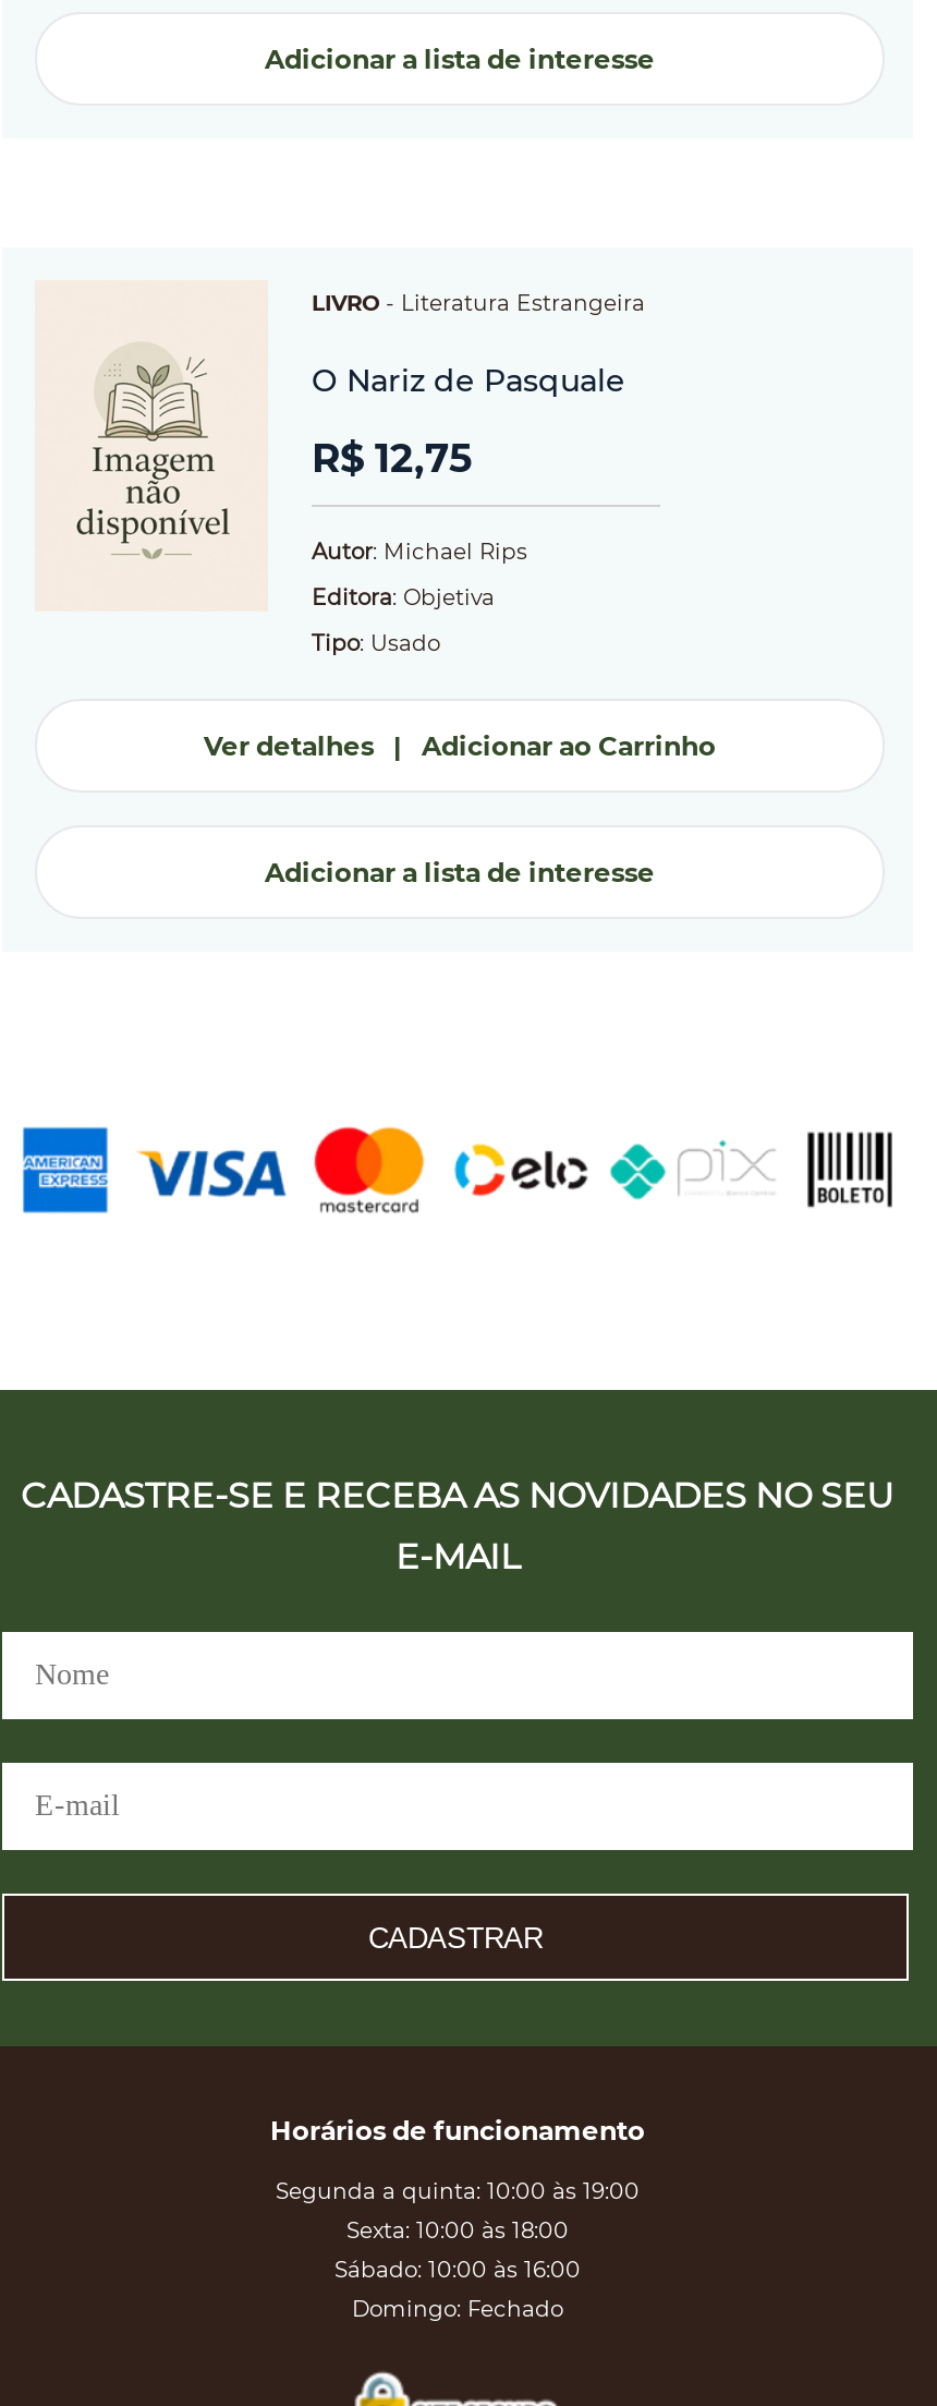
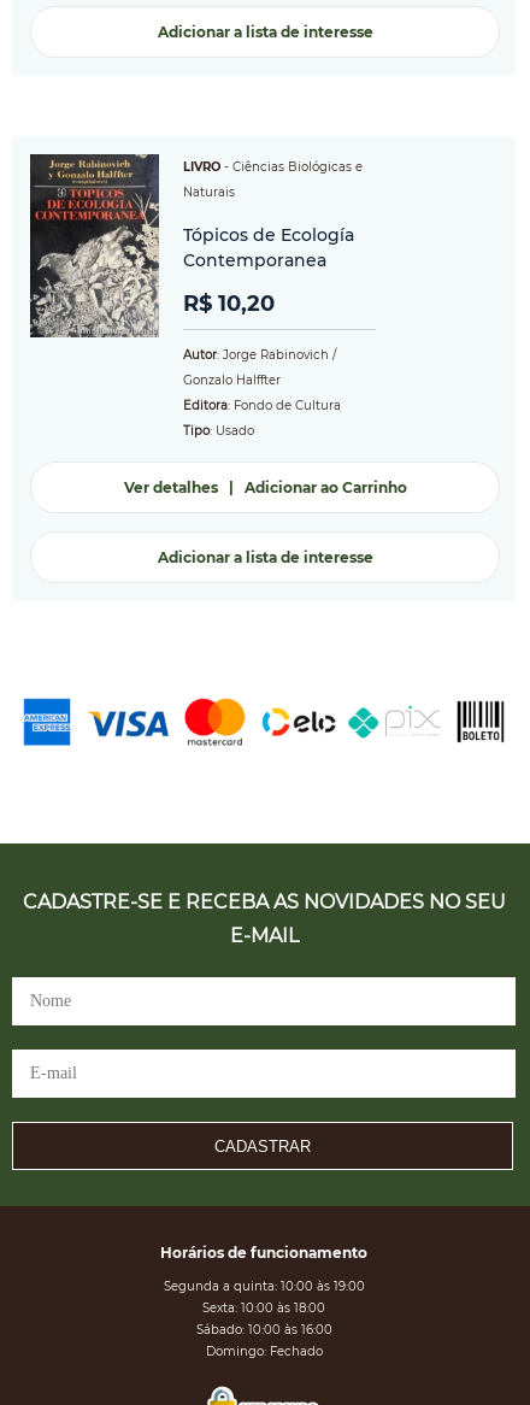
[35,280,645,612] [image] | LIVRO - Literatura Estrangeira | O Nariz de Pasquale | R$ 12,75 | Autor: Michael Rips | Editora: Objetiva -> [29,153,363,414] [image] | LIVRO - Ciências Biológicas e | Naturais | Tópicos de Ecología | Contemporanea | R$ 10,20 | Autor: Jorge Rabinovich / | Gonzalo Halffter | Editora: Fondo de Cultura

